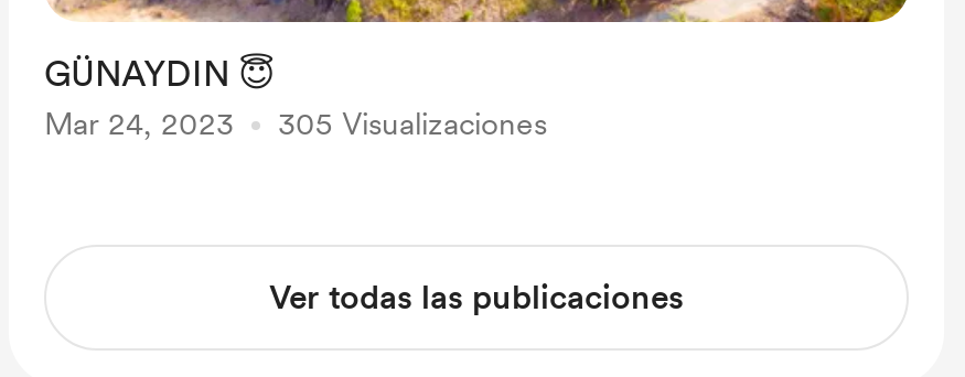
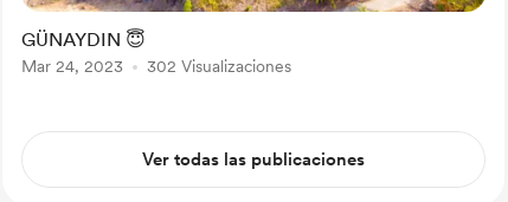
[278,106,547,141] 305 Visualizaciones -> [147,57,291,76] 302 Visualizaciones

